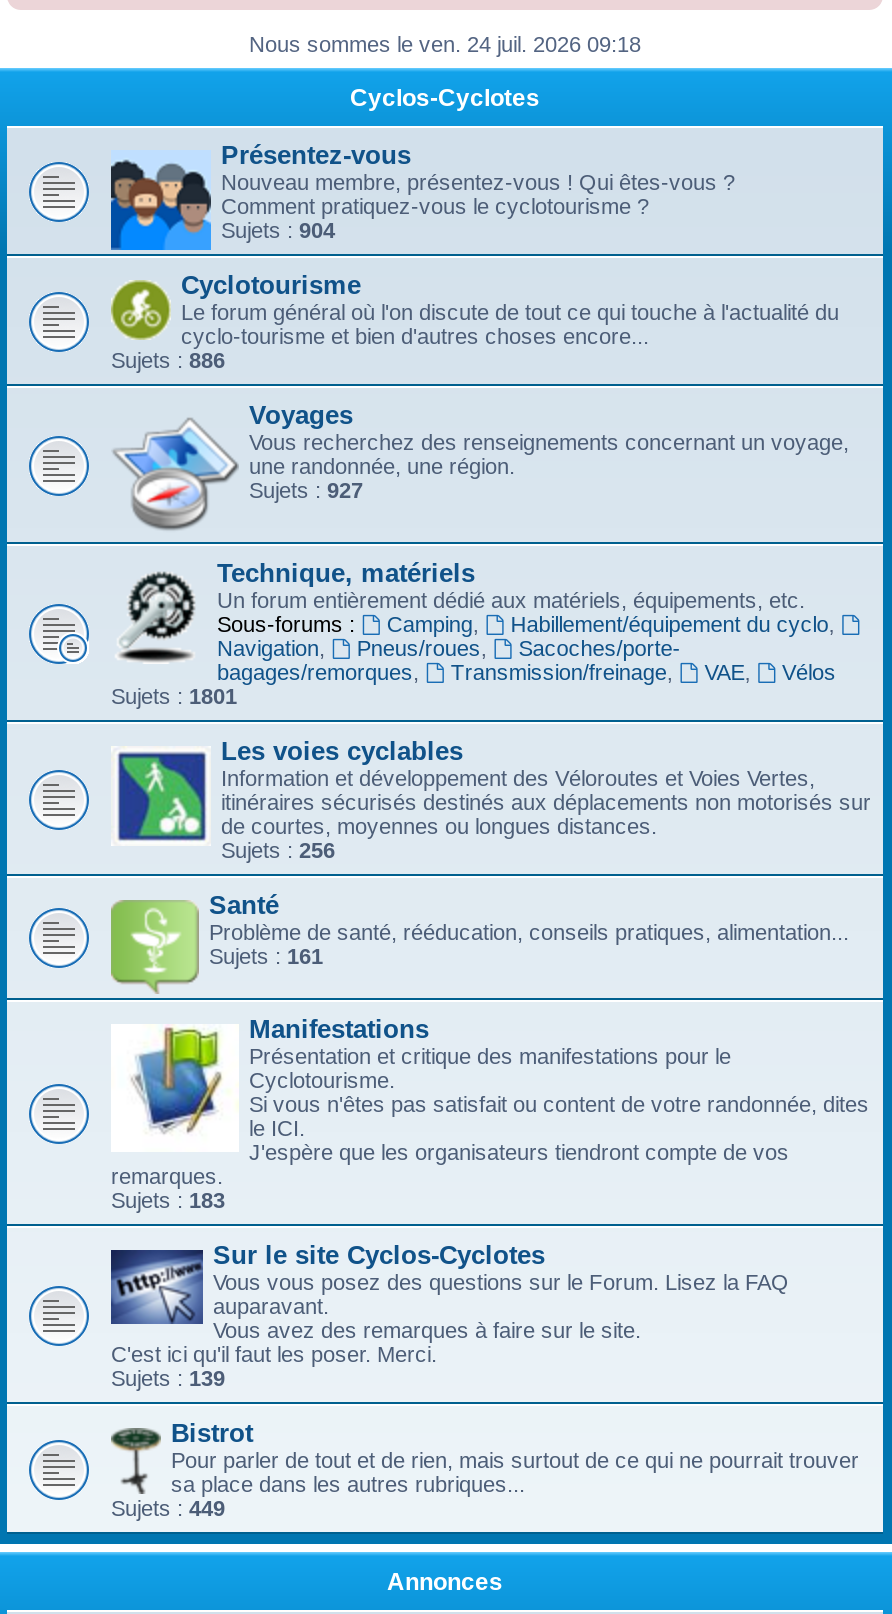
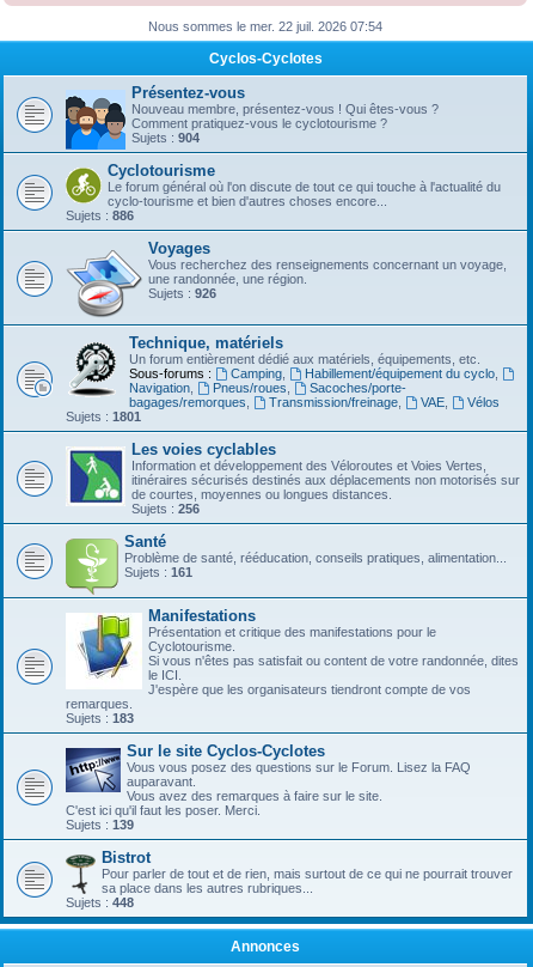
[249,32,641,56] Nous sommes le ven. 24 juil. 2026 09:18 -> [148,19,382,34] Nous sommes le mer. 22 juil. 2026 07:54
[249,478,363,502] Sujets : 927 -> [148,286,216,300] Sujets : 926
[111,1496,225,1520] Sujets : 449 -> [66,895,134,910] Sujets : 448

